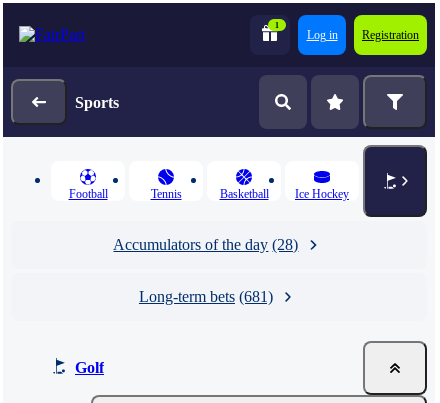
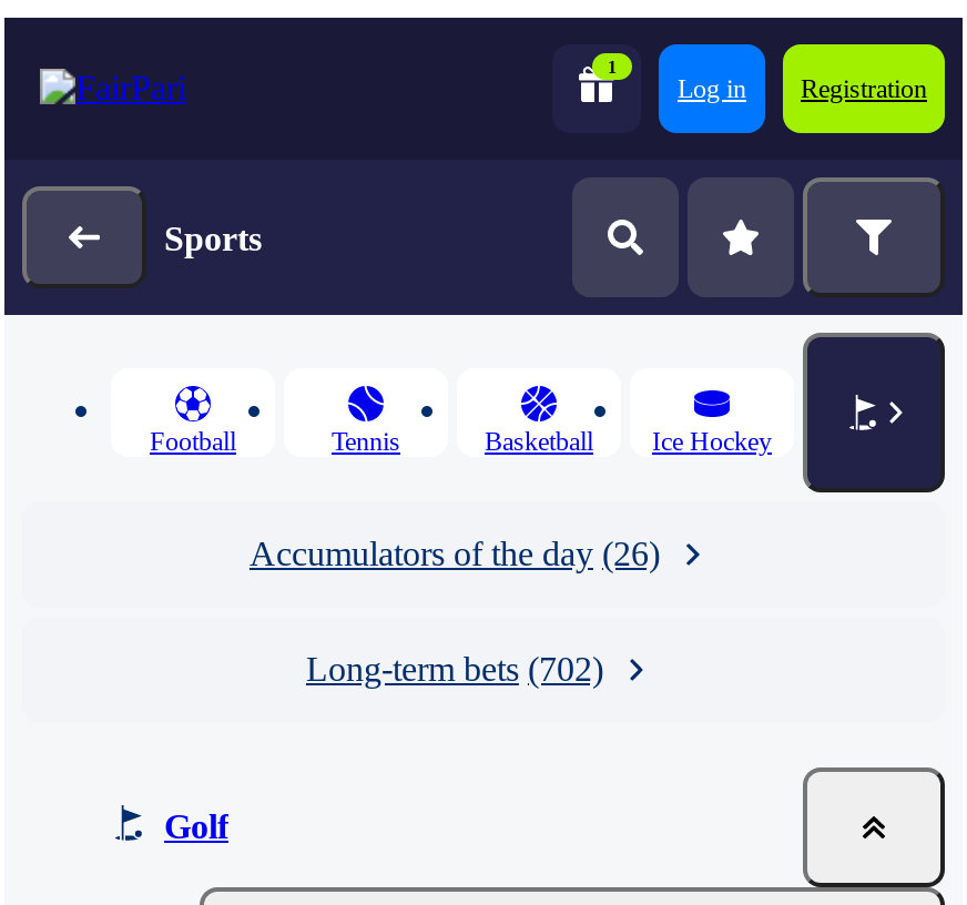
[113,236,298,253] Accumulators of the day (28) -> [250,535,660,572] Accumulators of the day (26)
[139,288,273,305] Long-term bets (681) -> [306,650,603,688] Long-term bets (702)

